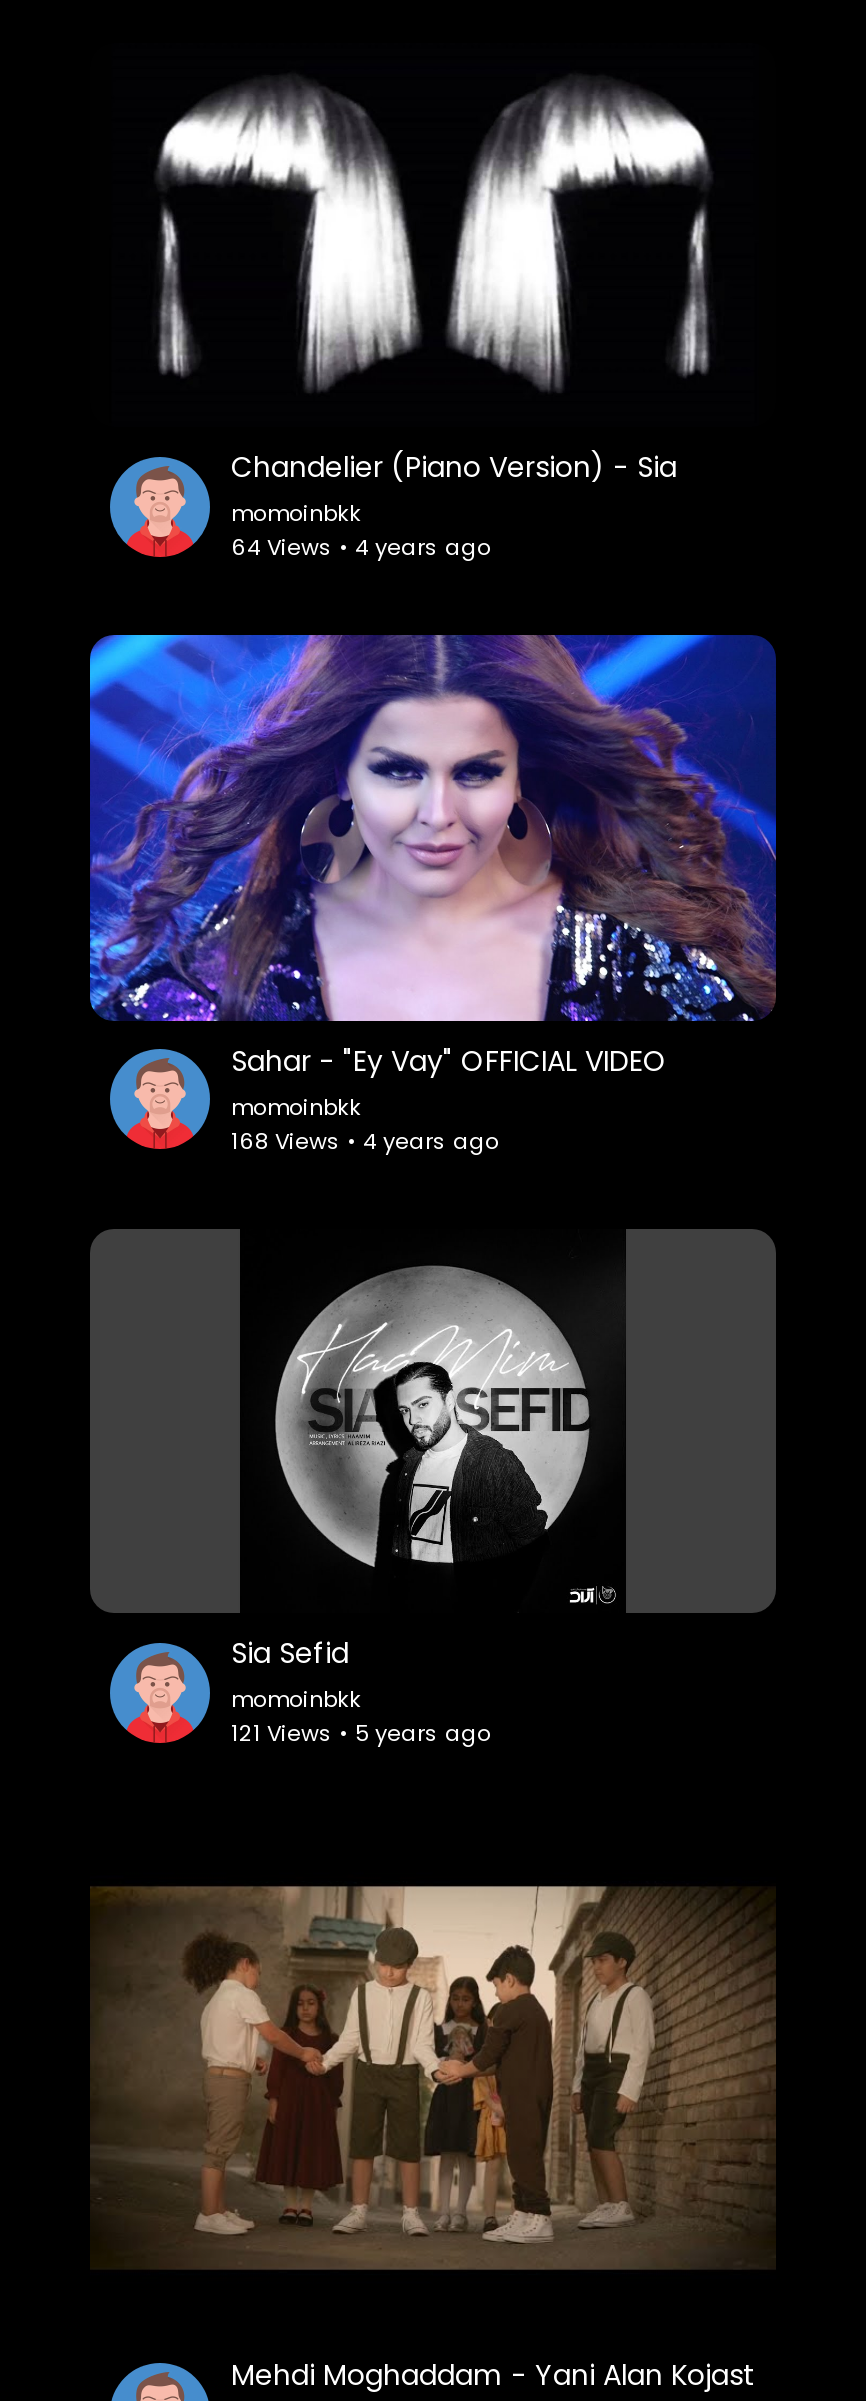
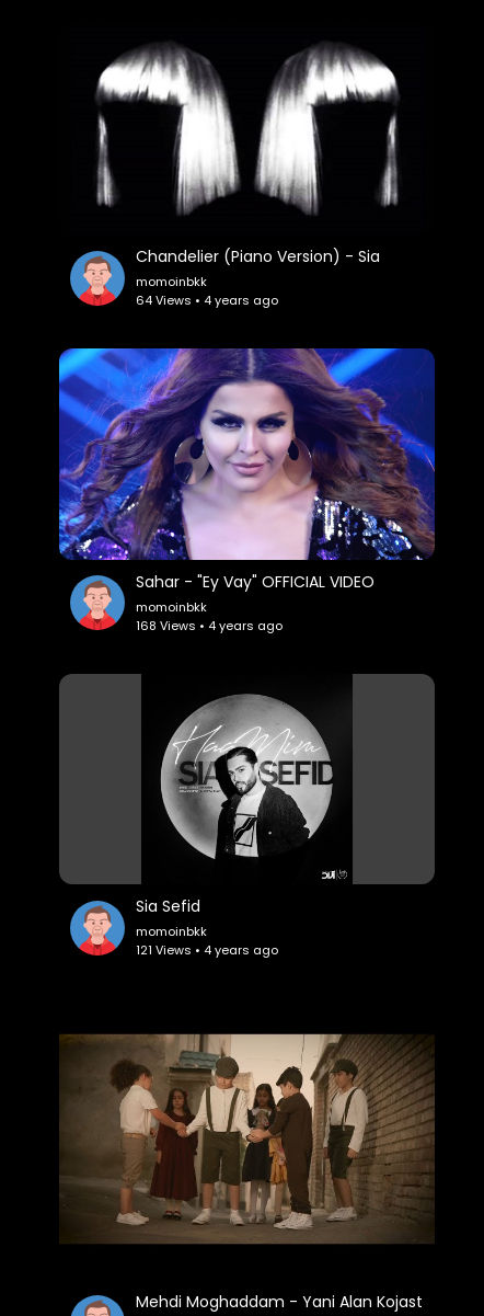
[231,1717,491,1749] 121 Views • 5 years ago -> [136,941,279,959] 121 Views • 4 years ago

